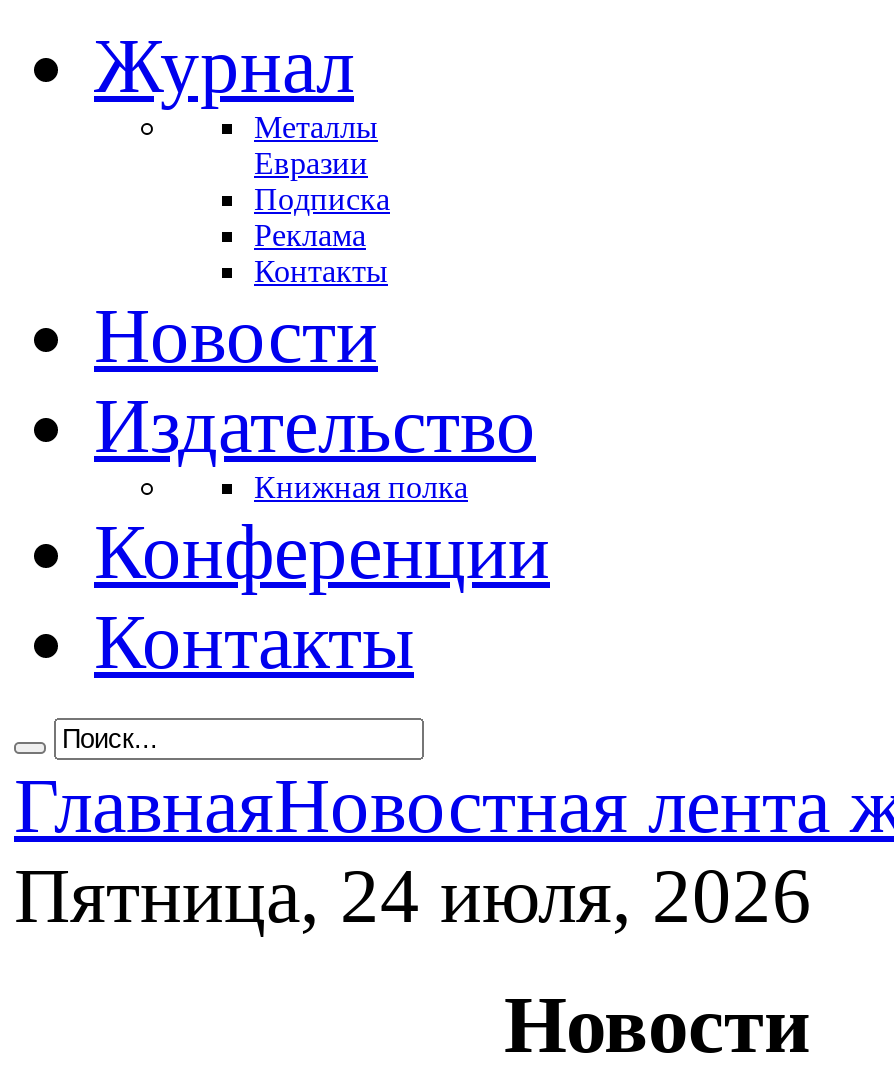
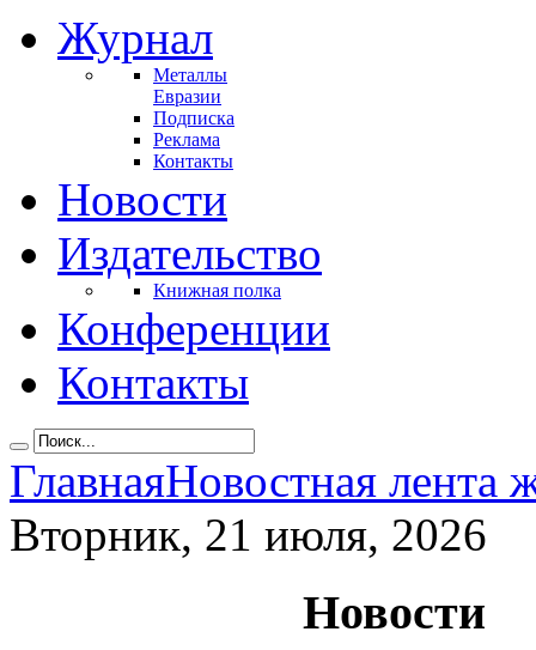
[14,852,812,938] Пятница, 24 июля, 2026 -> [10,509,487,560] Вторник, 21 июля, 2026

